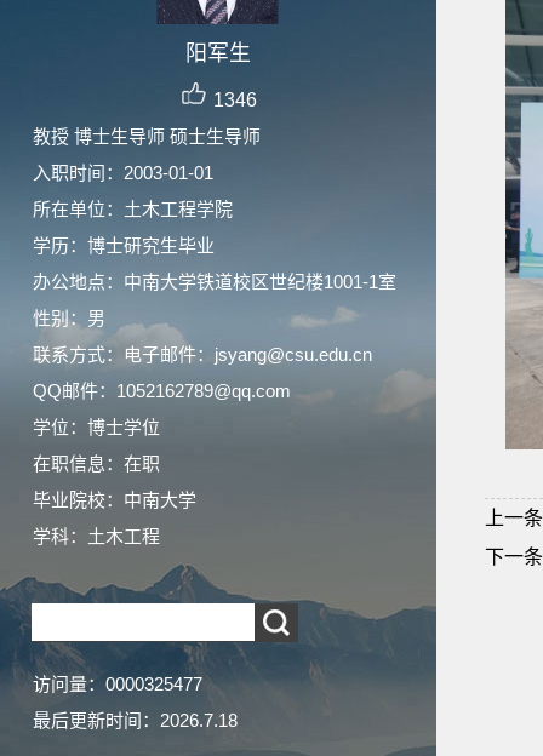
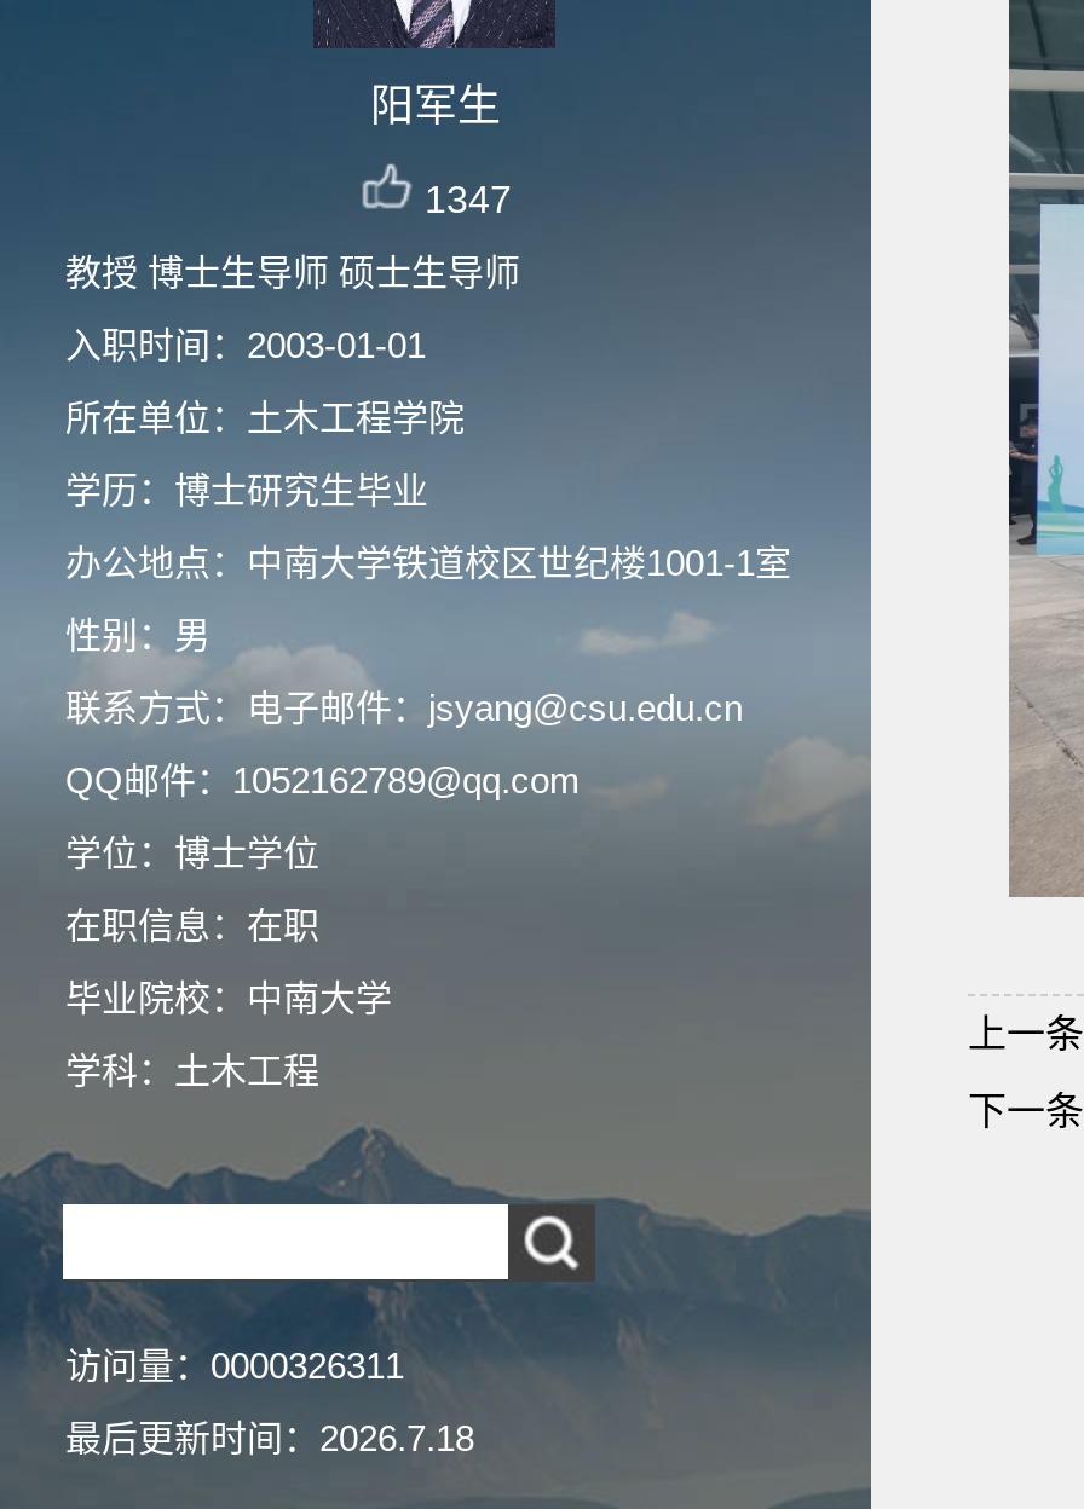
[213,90,256,110] 1346 -> [425,179,512,220] 1347
[33,674,202,694] 访问量：0000325477 -> [65,1345,404,1386] 访问量：0000326311

